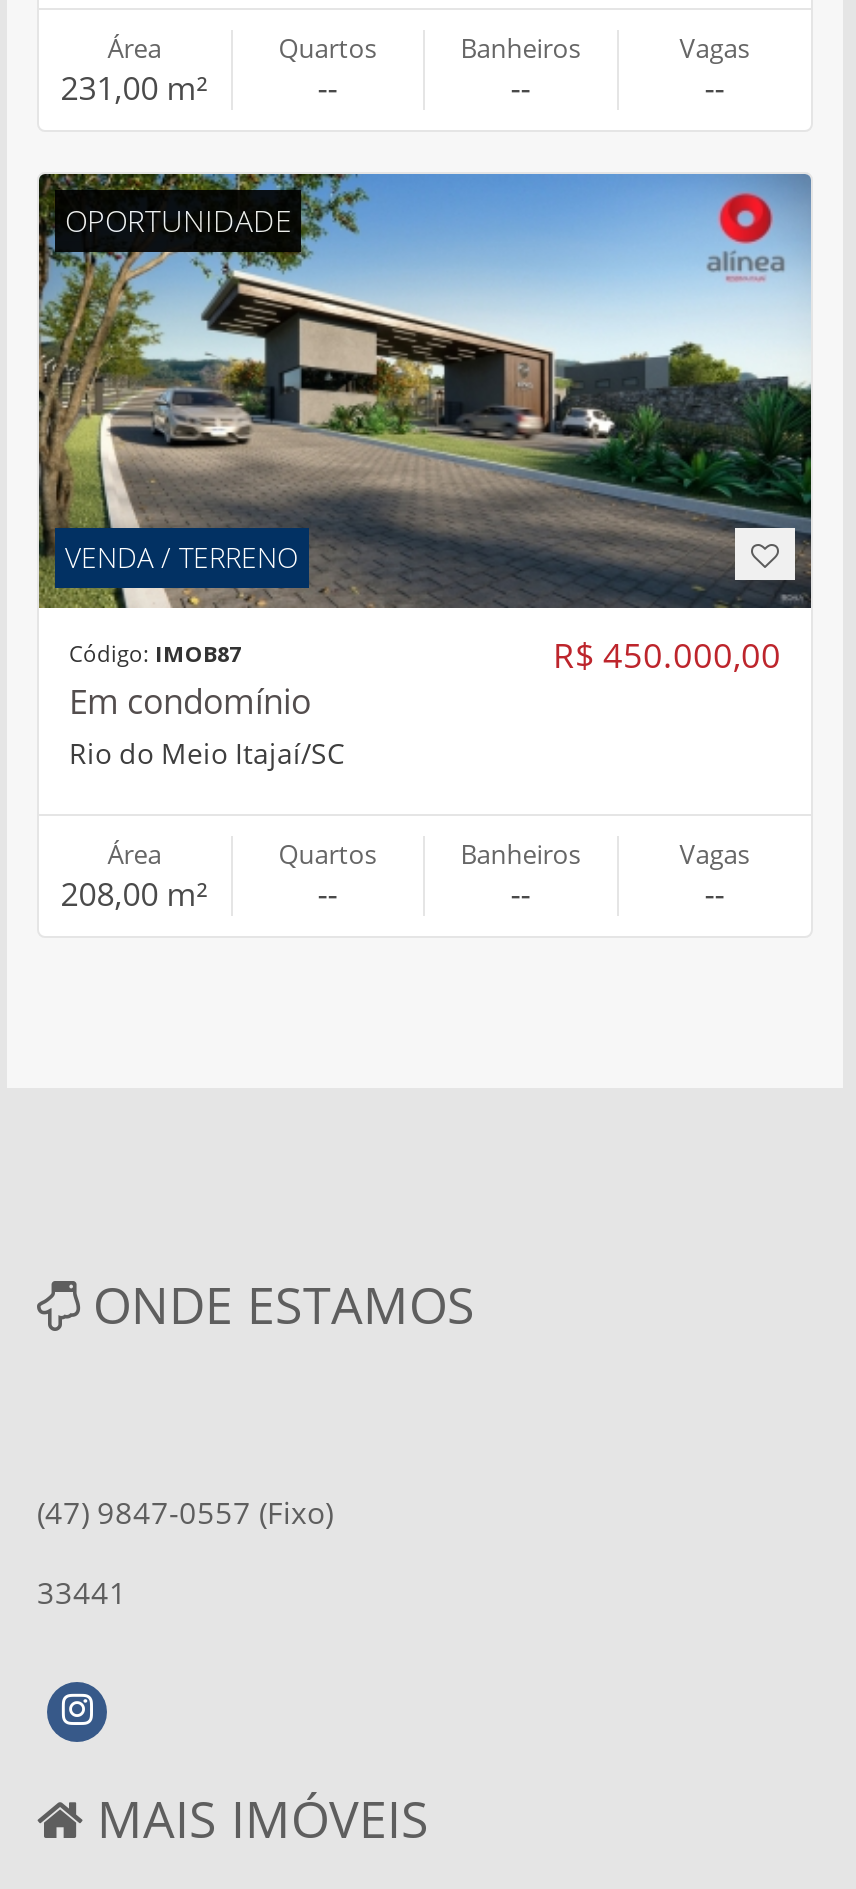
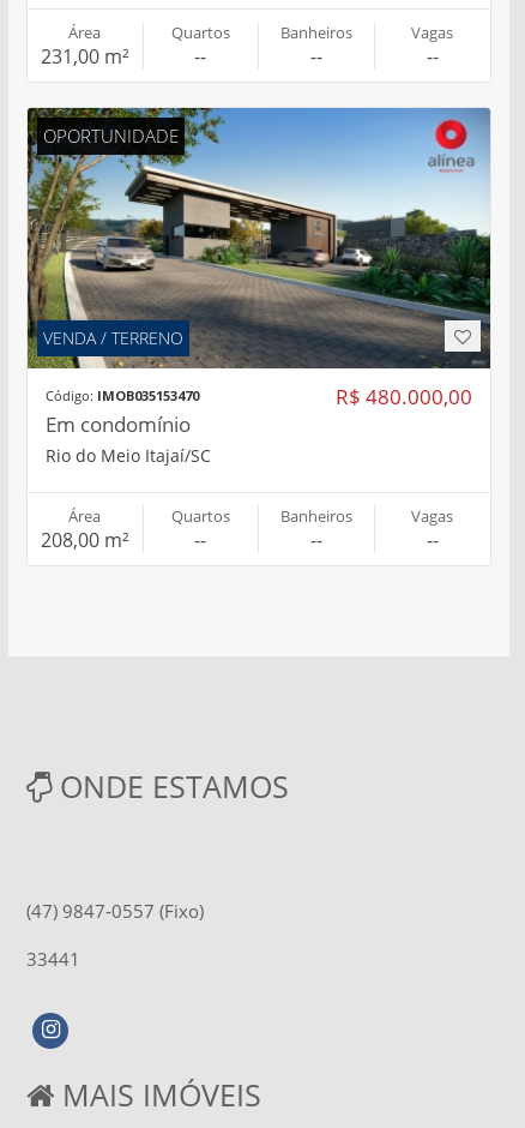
[69,638,241,668] Código: IMOB87 -> [46,387,199,405] Código: IMOB035153470
[553,632,781,678] R$ 450.000,00 -> [336,383,472,411] R$ 480.000,00

